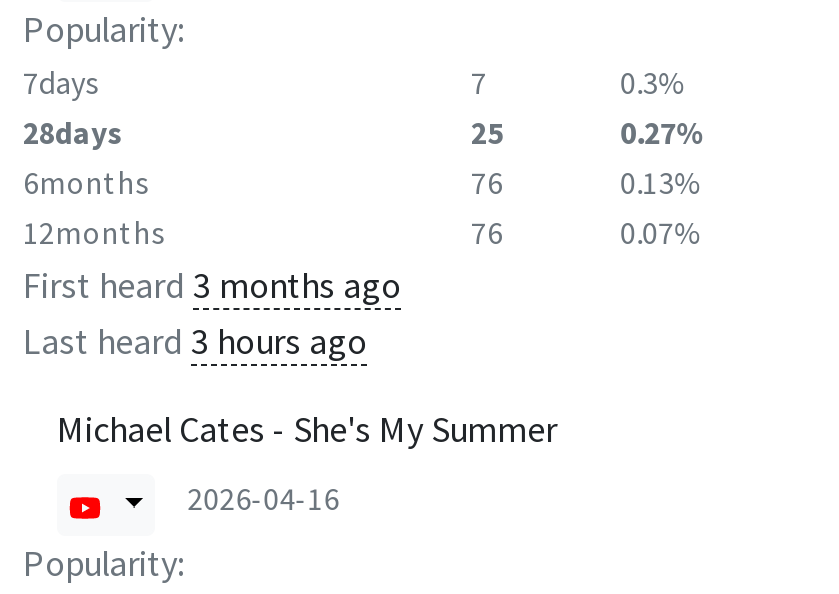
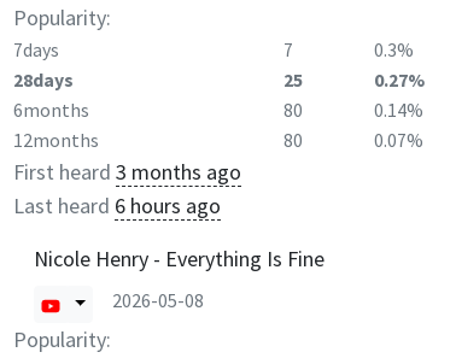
[471,164,503,202] 76 -> [283,99,303,122] 80
[620,164,702,202] 0.13% -> [374,99,423,122] 0.14%
[471,214,503,252] 76 -> [283,129,303,152] 80
[23,318,367,364] Last heard 3 hours ago -> [13,192,221,219] Last heard 6 hours ago
[57,406,557,452] Michael Cates - She's My Summer -> [34,245,325,272] Nicole Henry - Everything Is Fine
[187,480,339,518] 2026-04-16 -> [112,289,204,312] 2026-05-08

